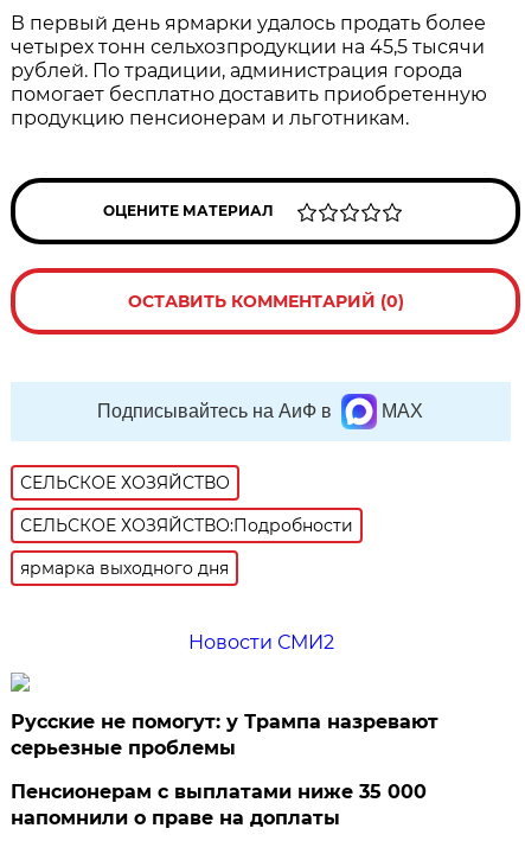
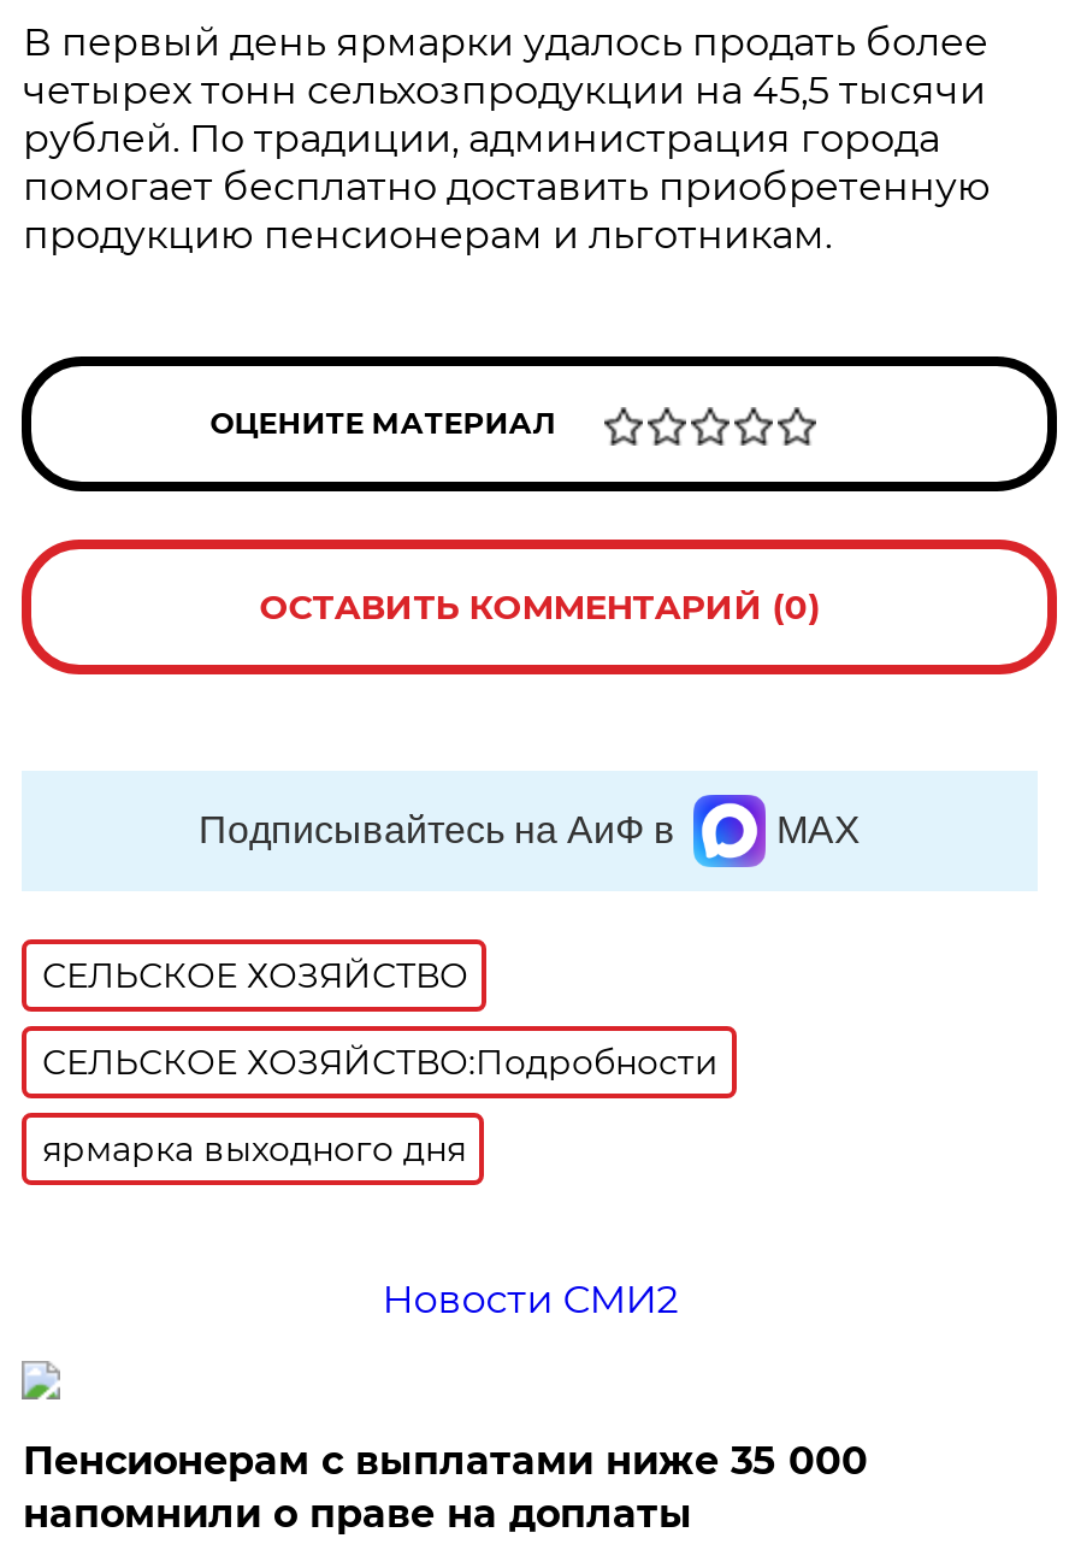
[11,711,439,759] Русские не помогут: у Трампа назревают | серьезные проблемы -> none

